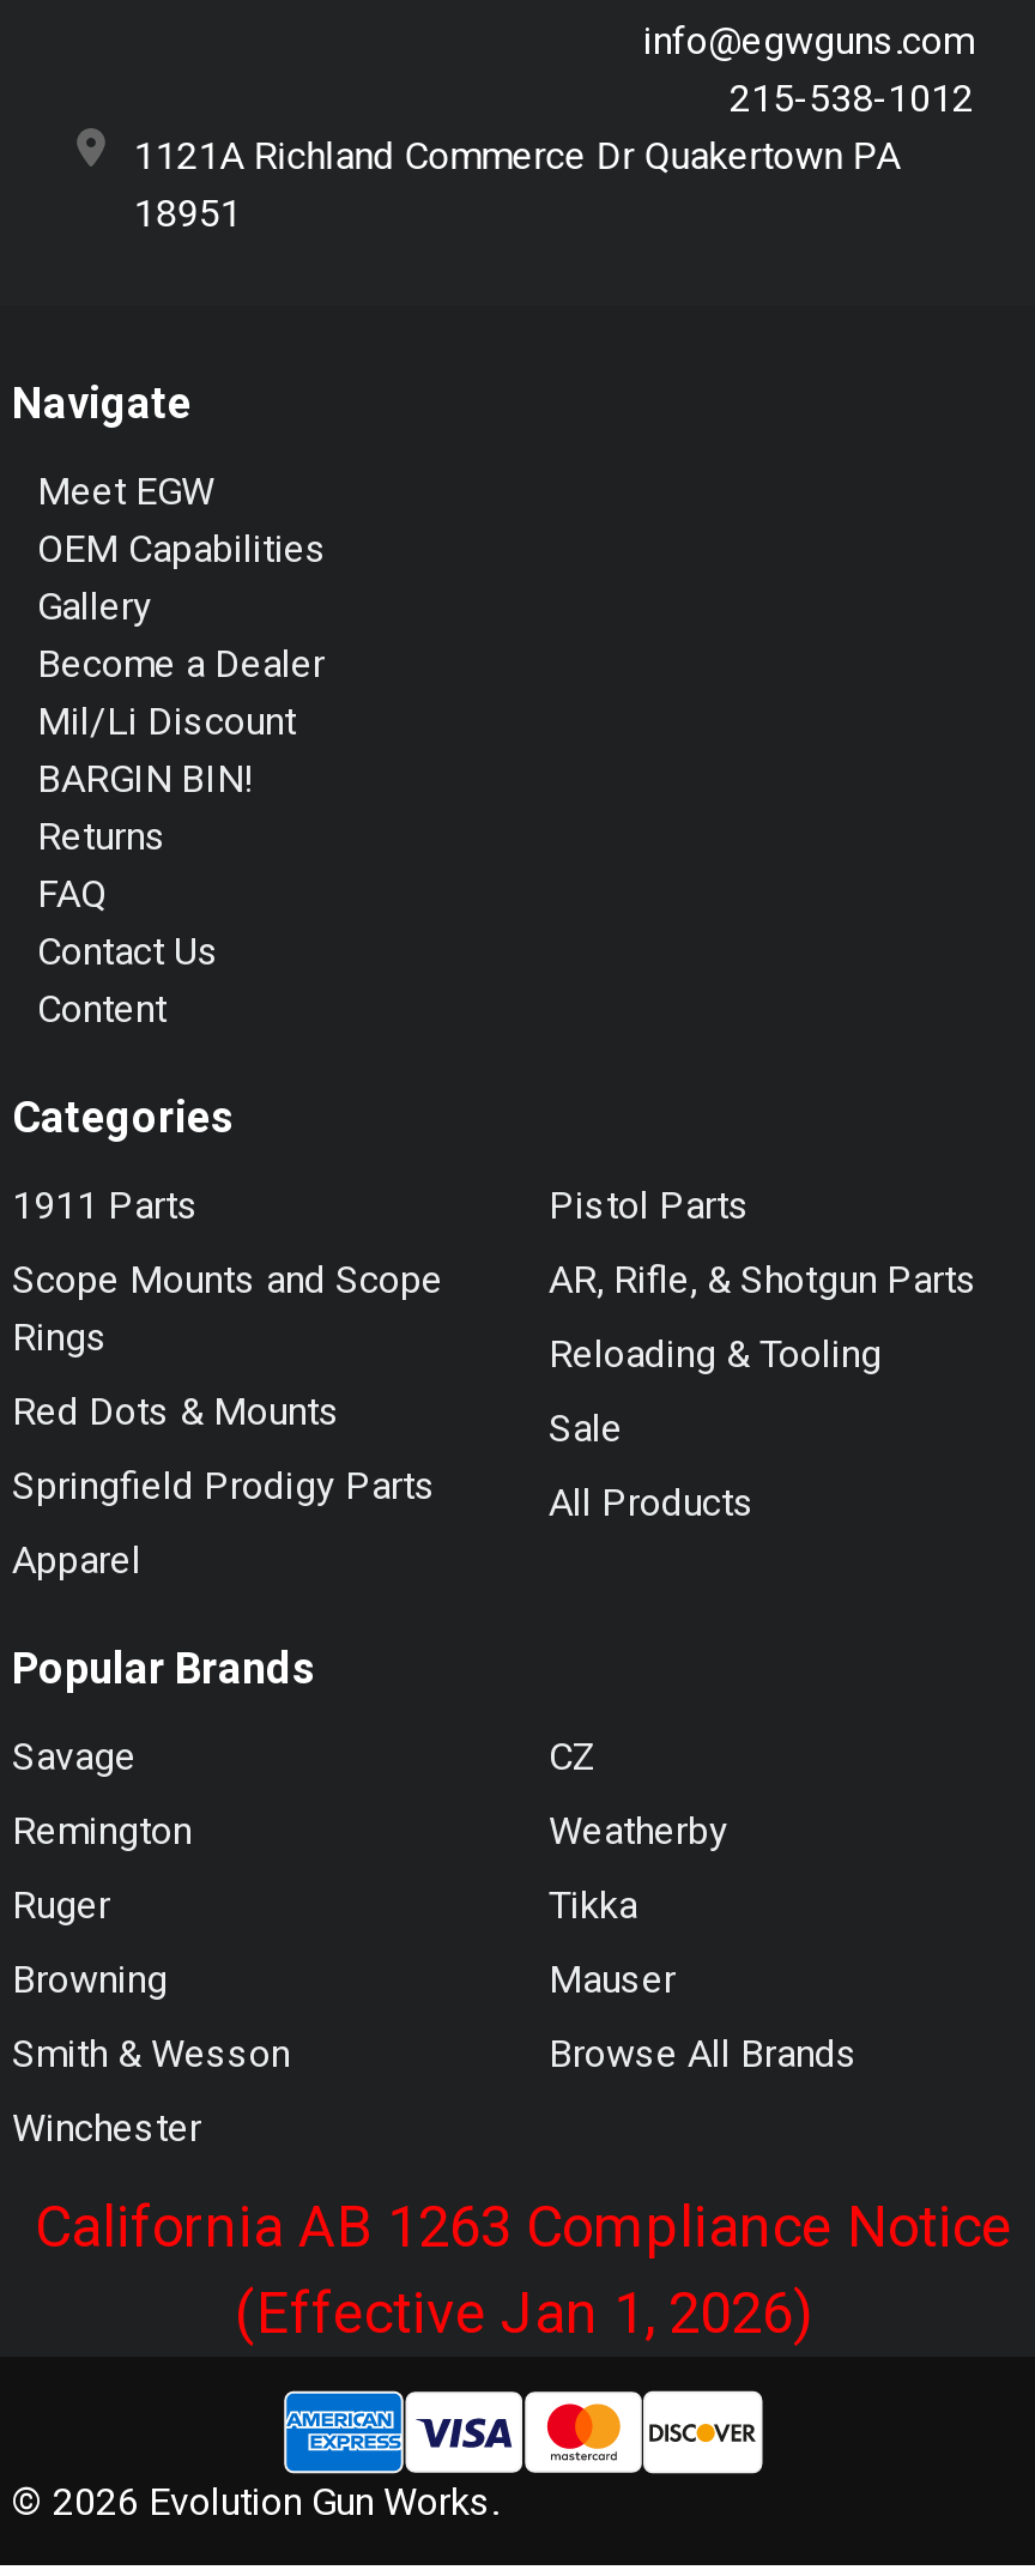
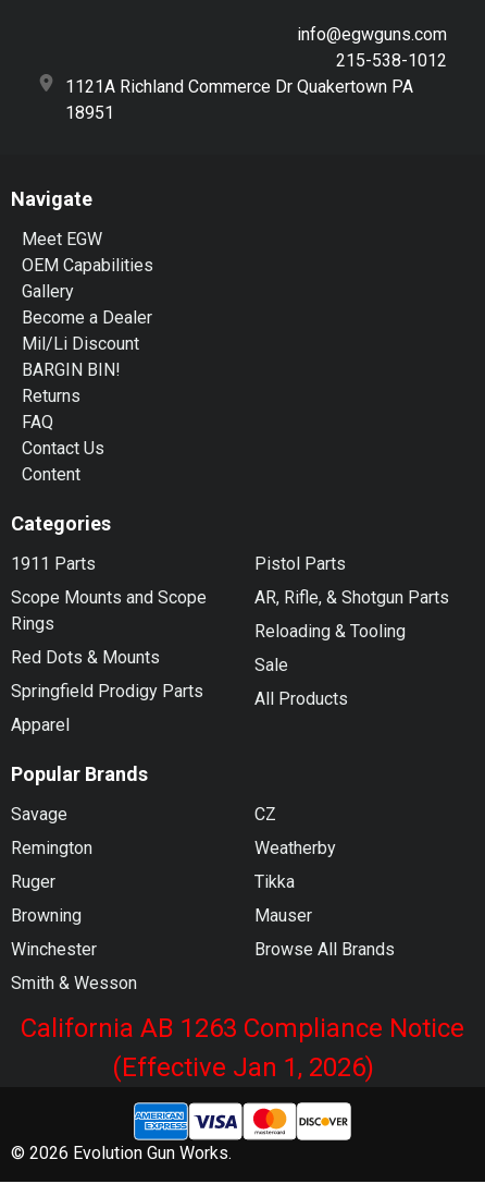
moved [12,2030,290,2076] -> [10,972,136,993]: Smith & Wesson
moved [12,2105,201,2150] -> [10,939,96,959]: Winchester

